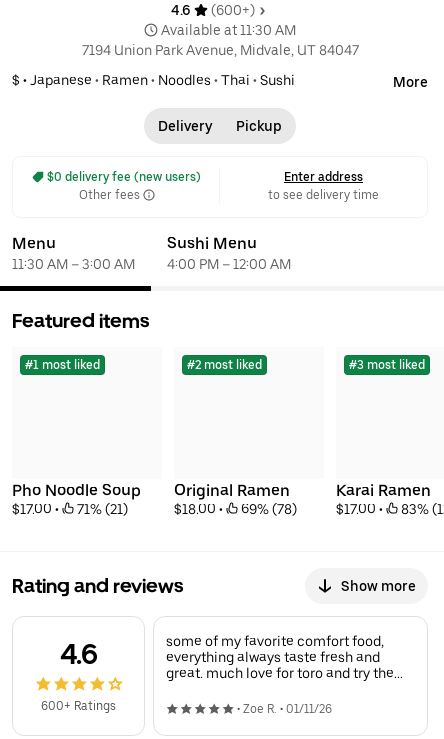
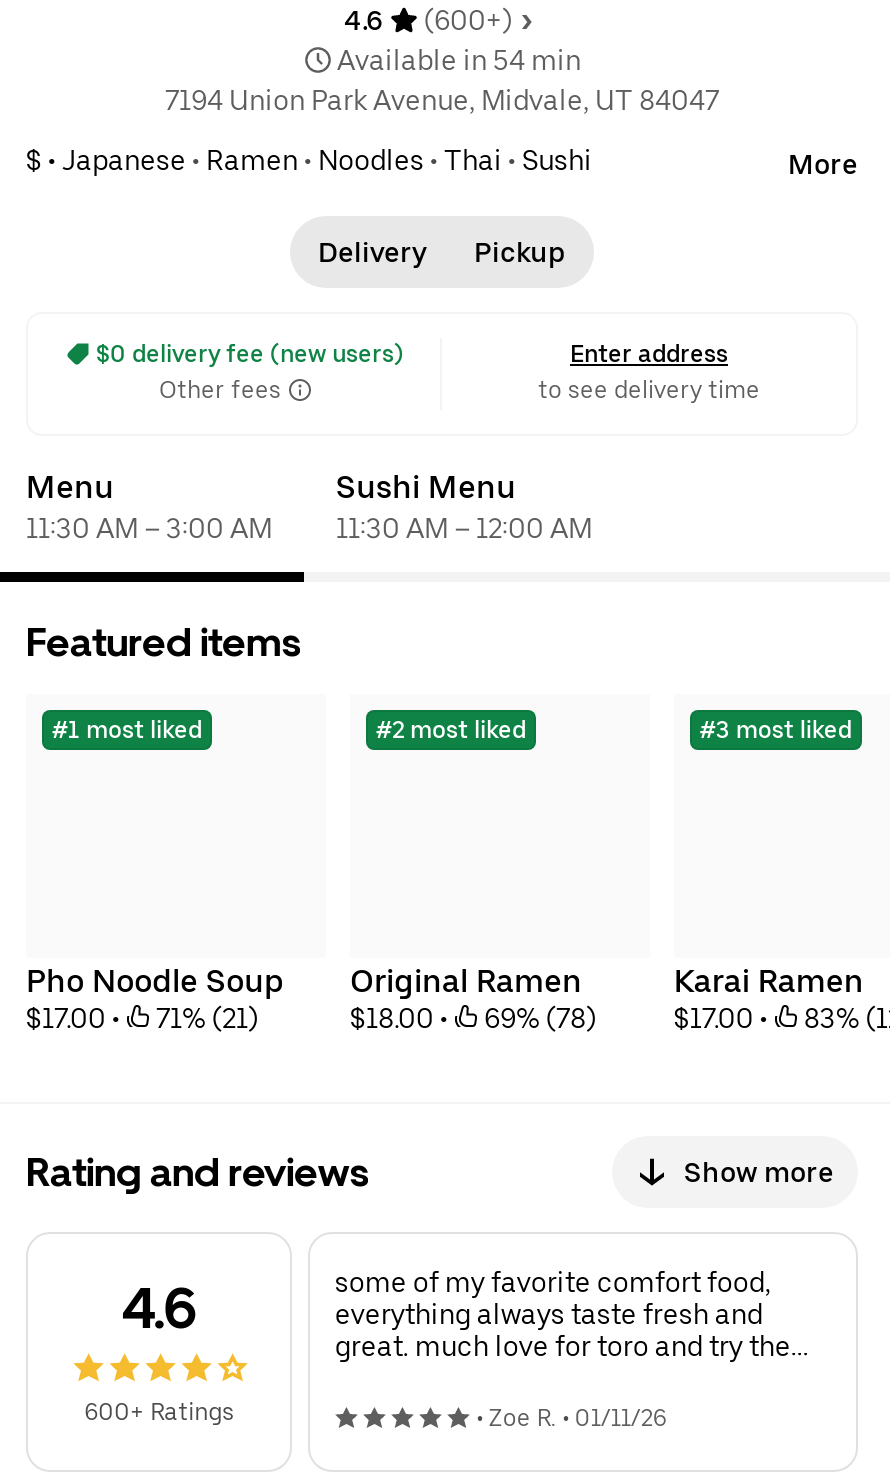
[161,22,296,38] Available at 11:30 AM -> [337,44,581,76] Available in 54 min
[12,256,291,272] 11:30 AM – 3:00 AM 4:00 PM – 12:00 AM -> [26,512,592,544] 11:30 AM – 3:00 AM 11:30 AM – 12:00 AM

